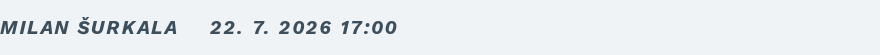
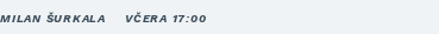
[0,16,398,38] MILAN ŠURKALA 22. 7. 2026 17:00 -> [0,11,206,24] MILAN ŠURKALA VČERA 17:00

